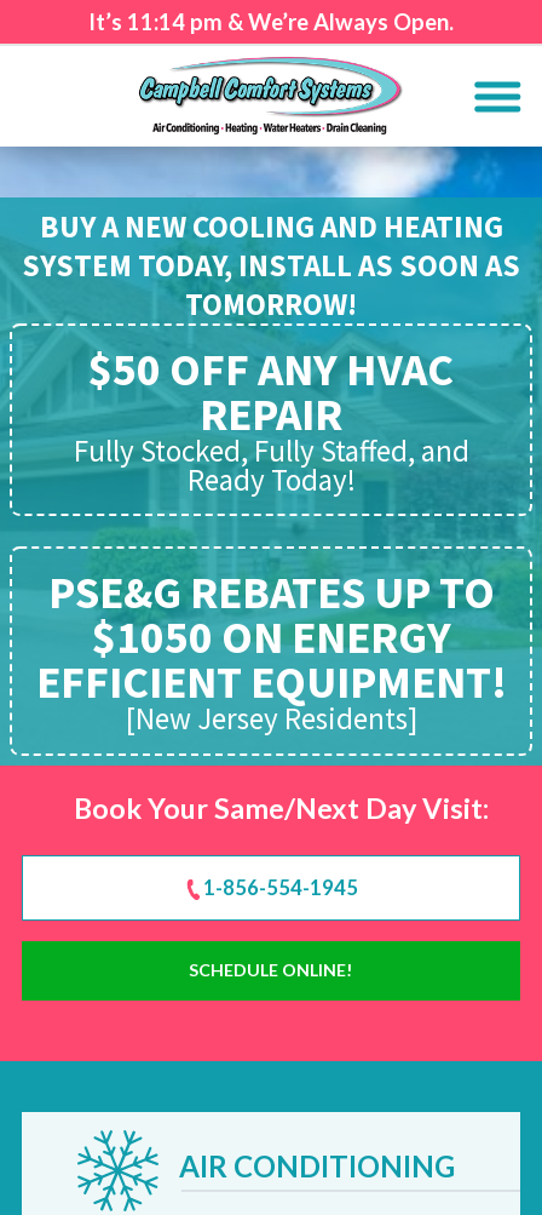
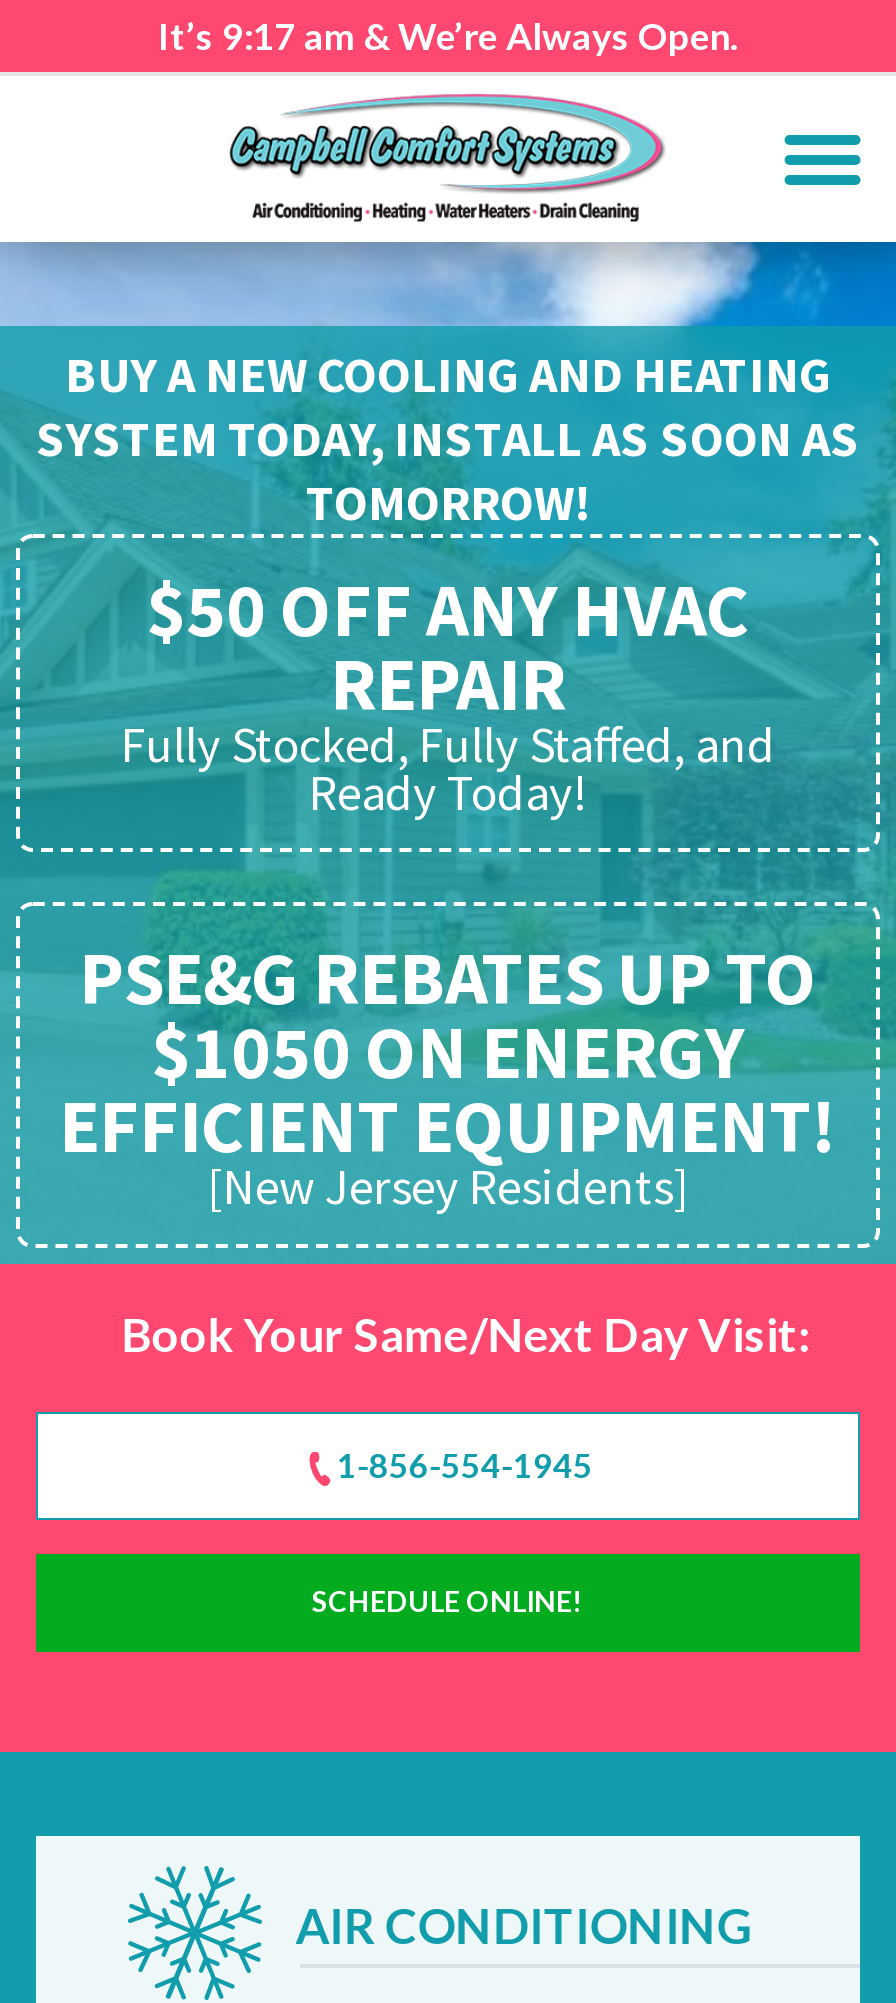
[88,8,454,35] It’s 11:14 pm & We’re Always Open. -> [158,14,738,58] It’s 9:17 am & We’re Always Open.

